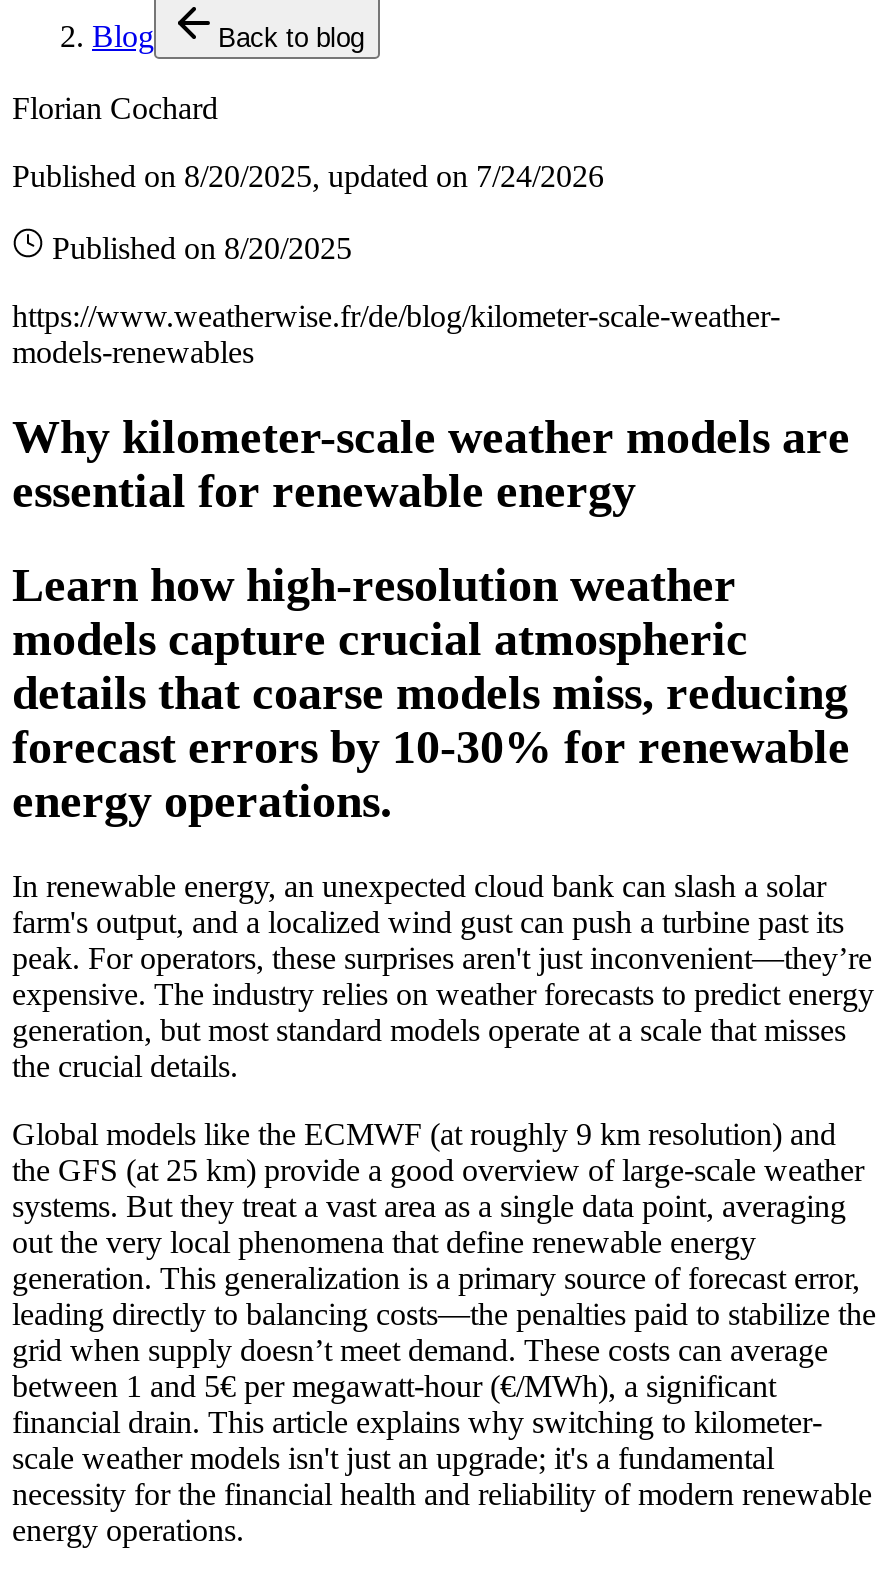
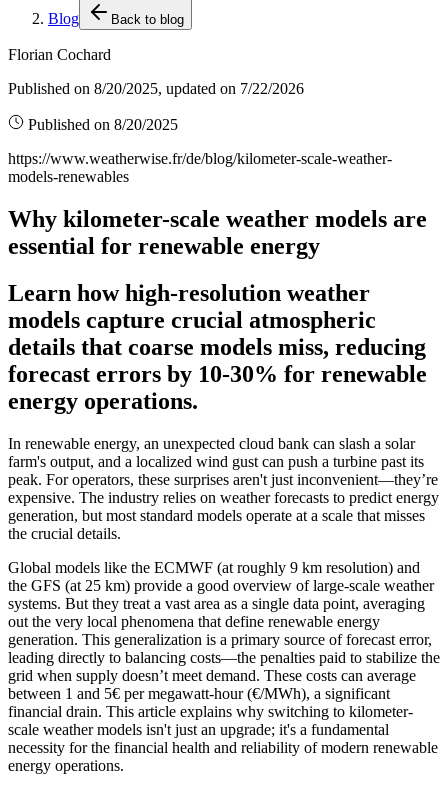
[12,159,604,193] Published on 8/20/2025, updated on 7/24/2026 -> [8,80,304,97] Published on 8/20/2025, updated on 7/22/2026

